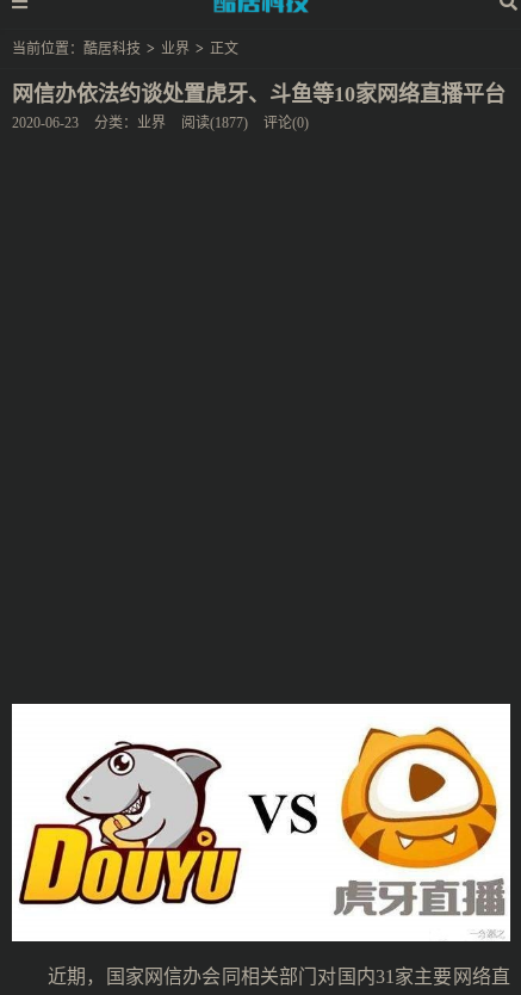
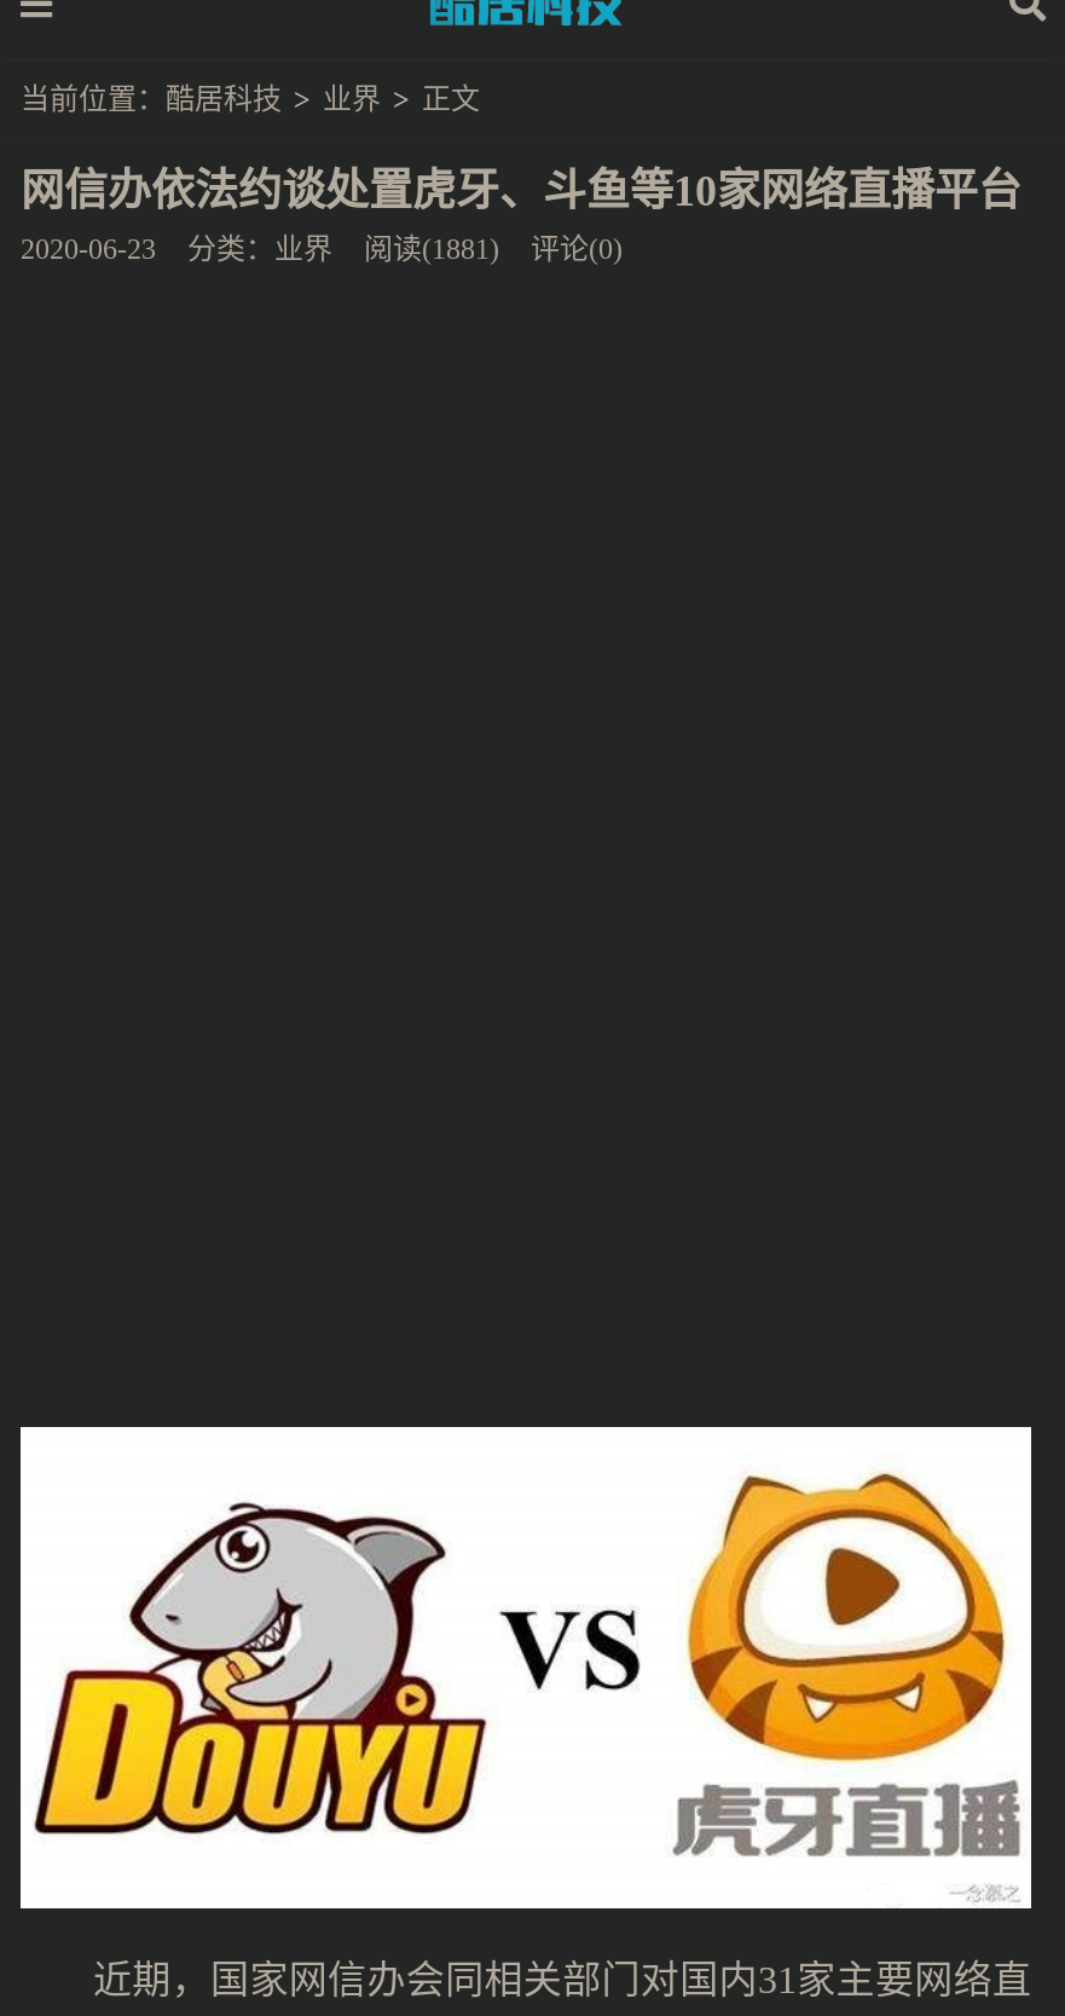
[12,115,309,131] 2020-06-23 分类：业界 阅读(1877) 评论(0) -> [21,232,623,266] 2020-06-23 分类：业界 阅读(1881) 评论(0)

